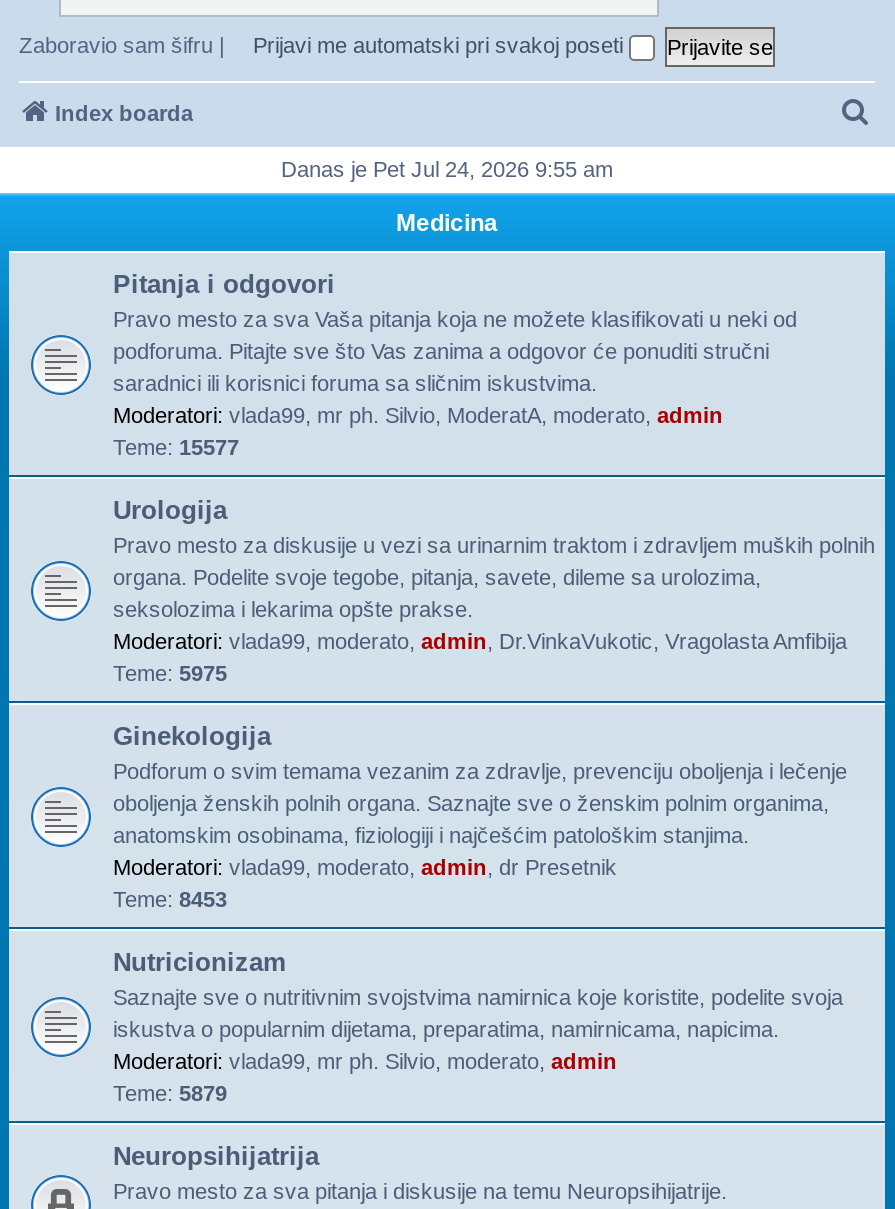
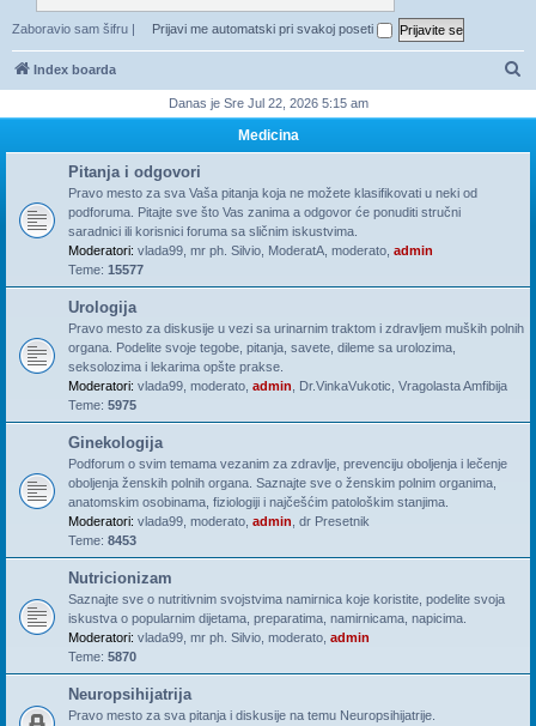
[281,157,613,181] Danas je Pet Jul 24, 2026 9:55 am -> [168,96,368,110] Danas je Sre Jul 22, 2026 5:15 am
[113,1081,227,1105] Teme: 5879 -> [68,649,136,664] Teme: 5870

